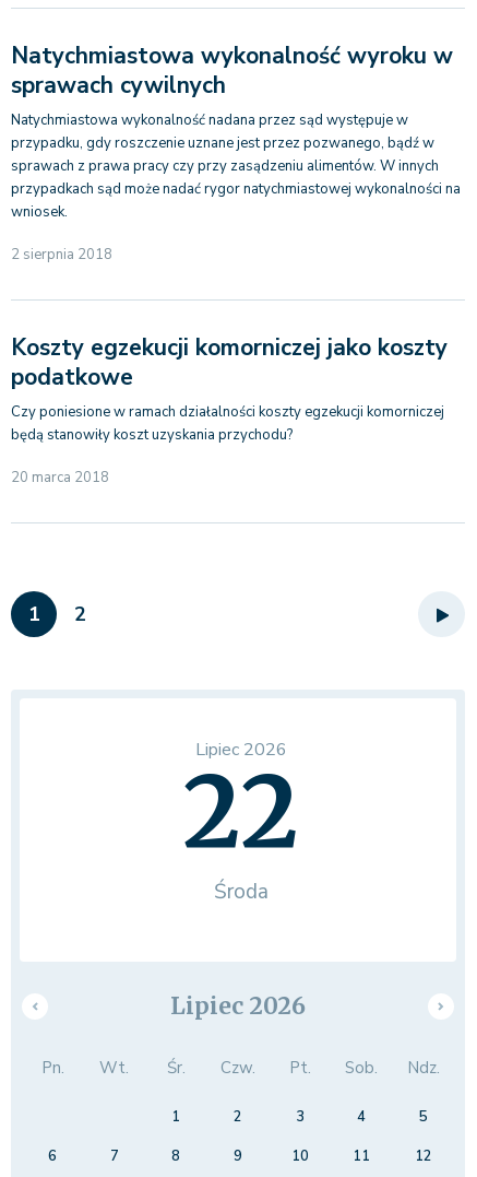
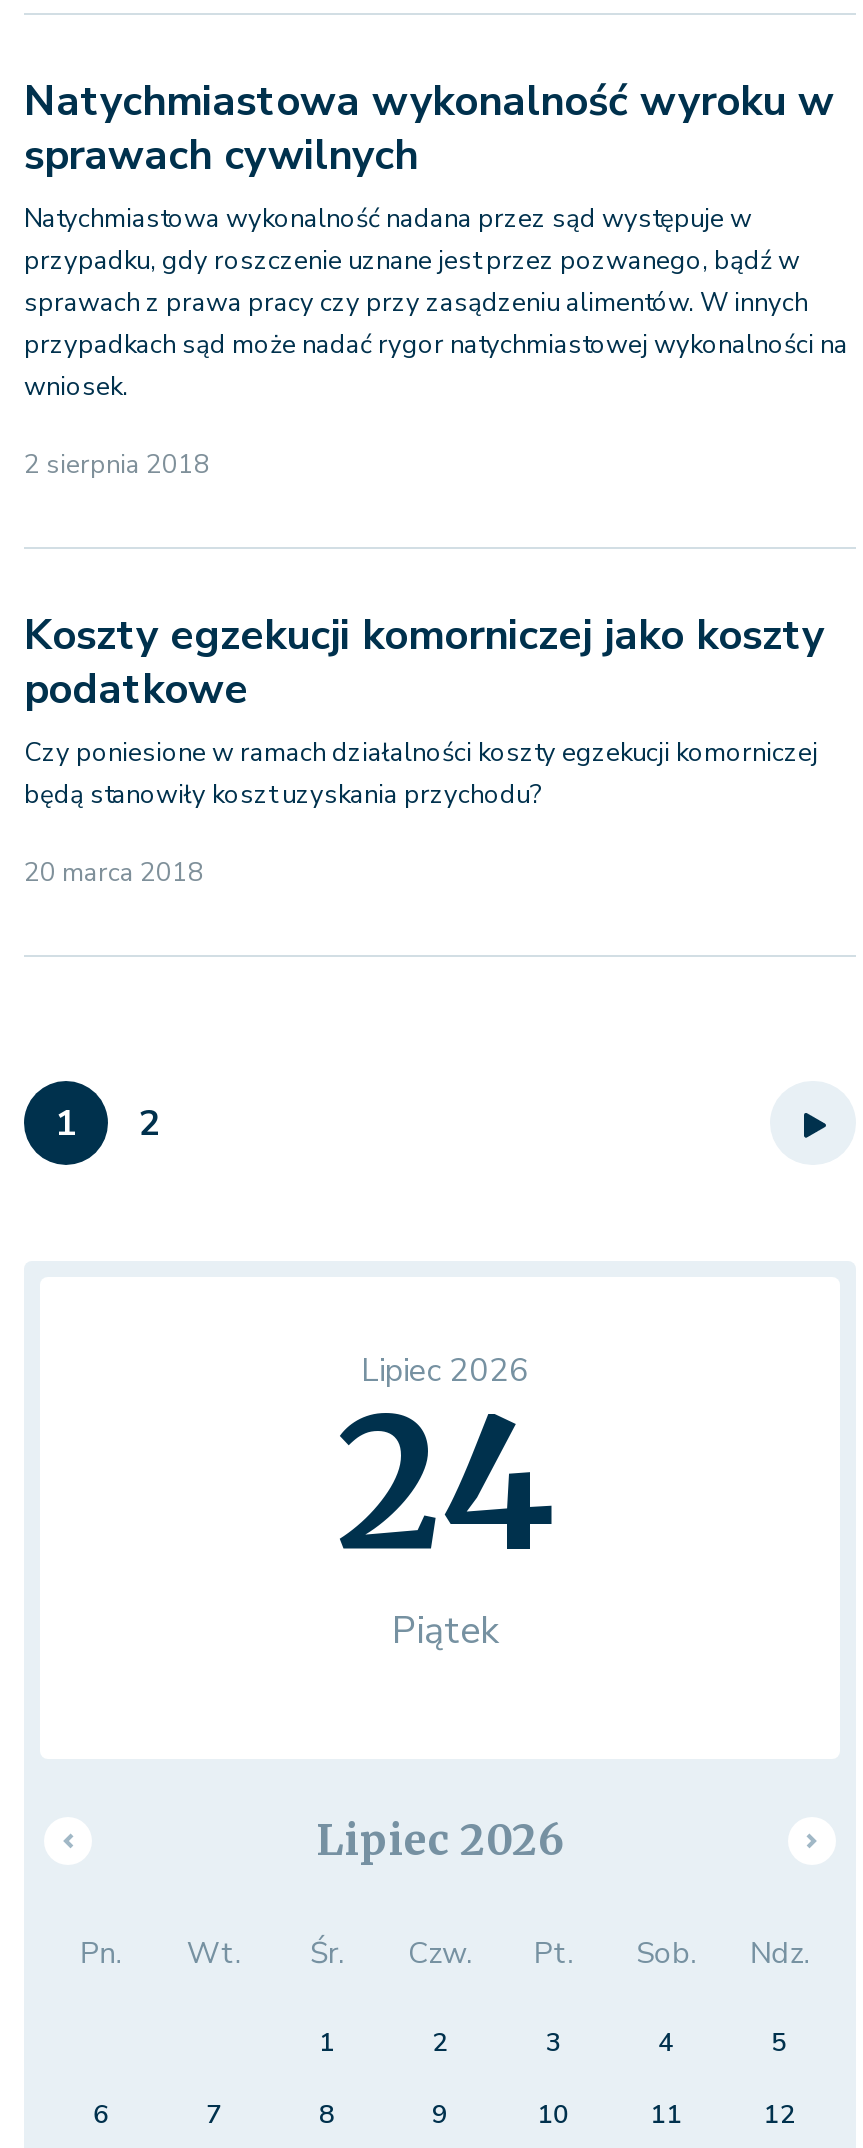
[182,750,299,906] 22 | Środa -> [336,1371,554,1657] 24 | Piątek

